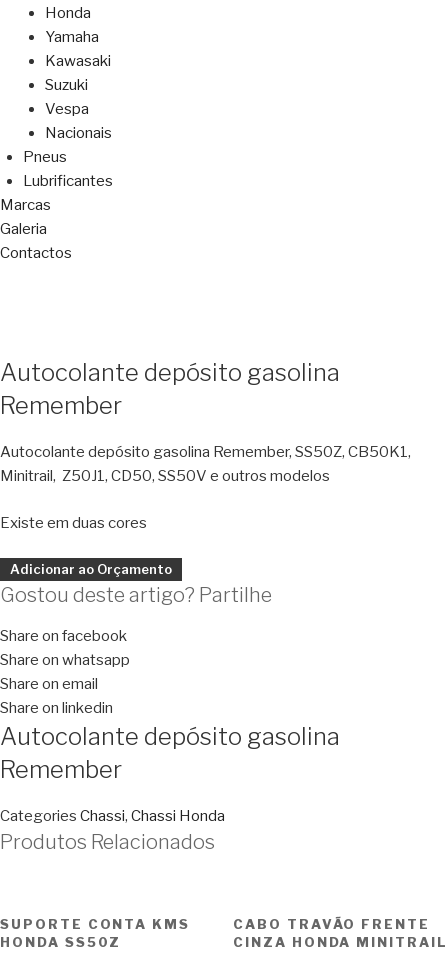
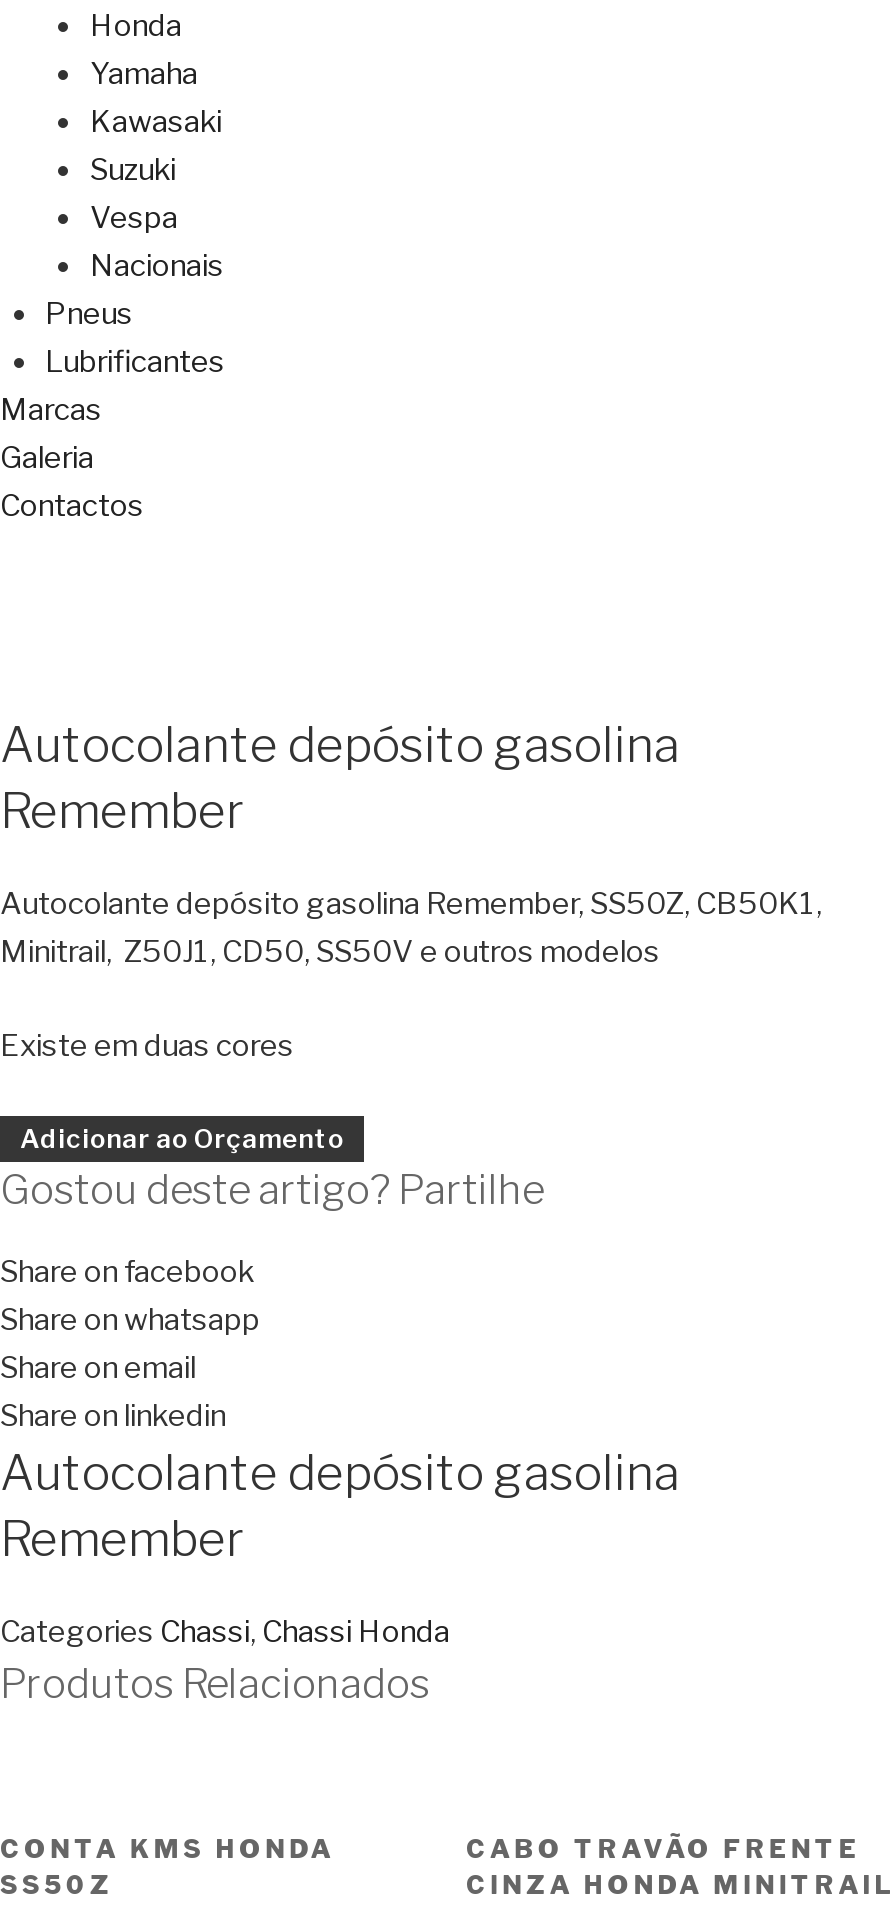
[0,915,190,949] SUPORTE CONTA KMS | HONDA SS50Z -> [0,1831,334,1899] CONTA KMS HONDA | SS50Z

